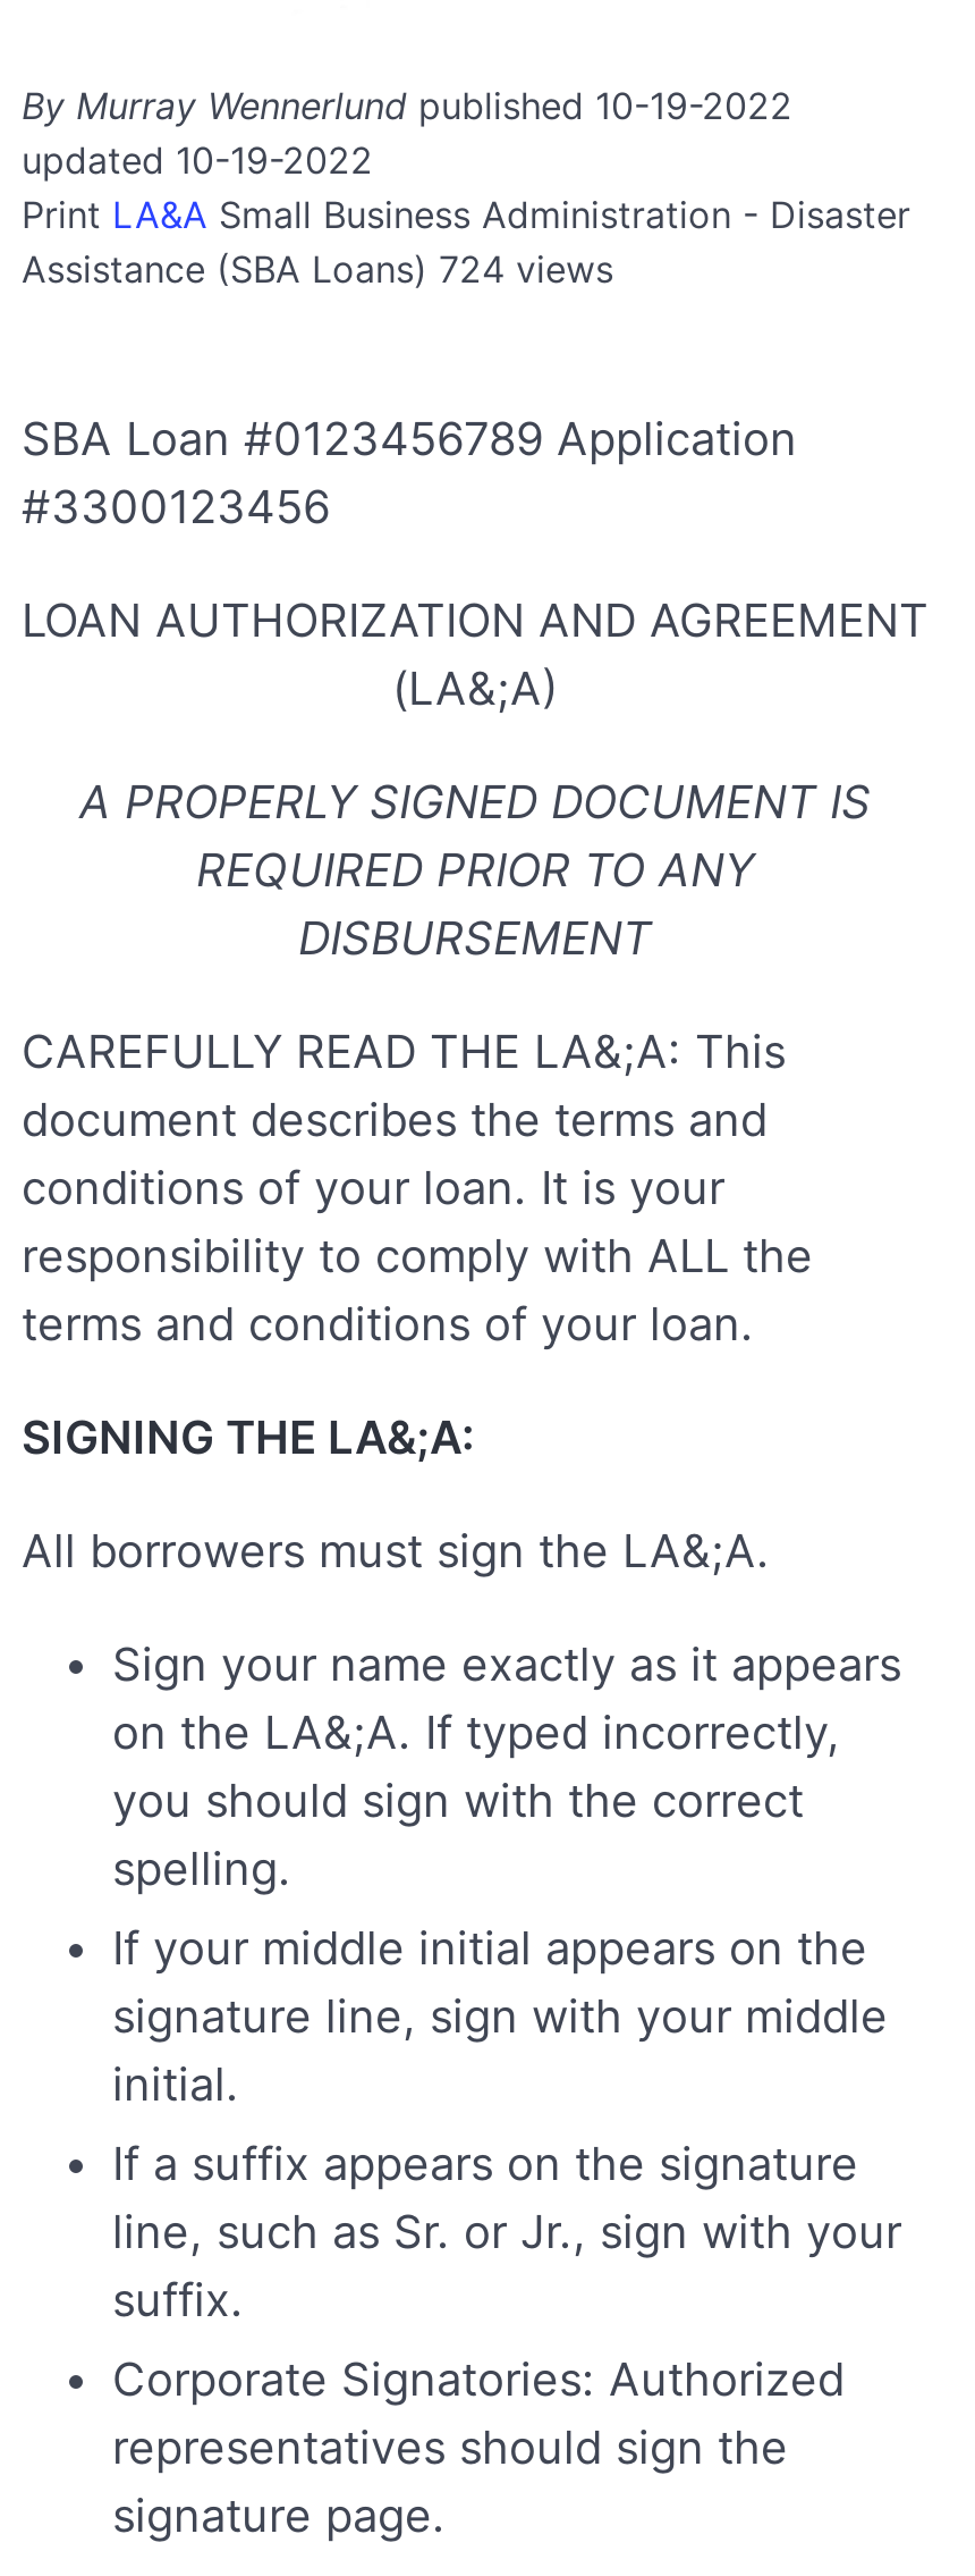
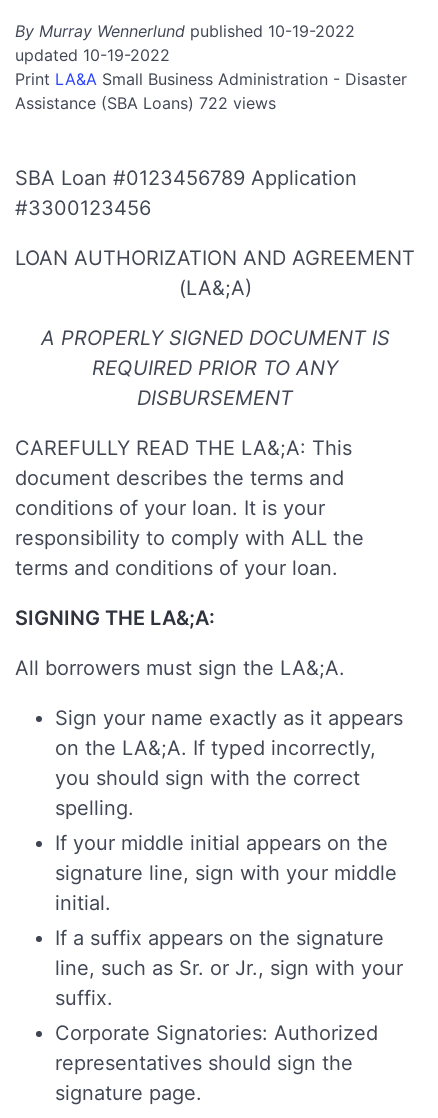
[22,247,613,292] Assistance (SBA Loans) 724 views -> [15,93,276,113] Assistance (SBA Loans) 722 views

